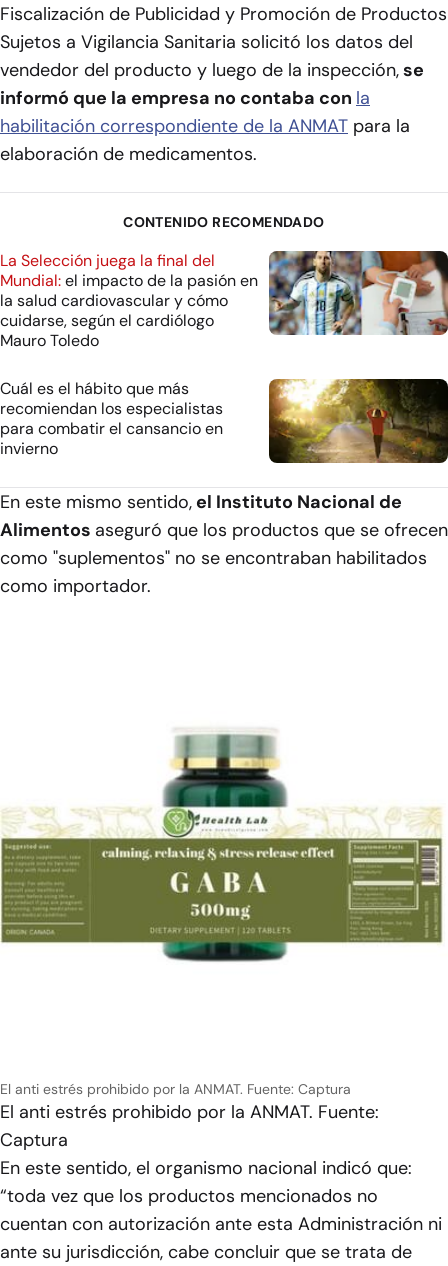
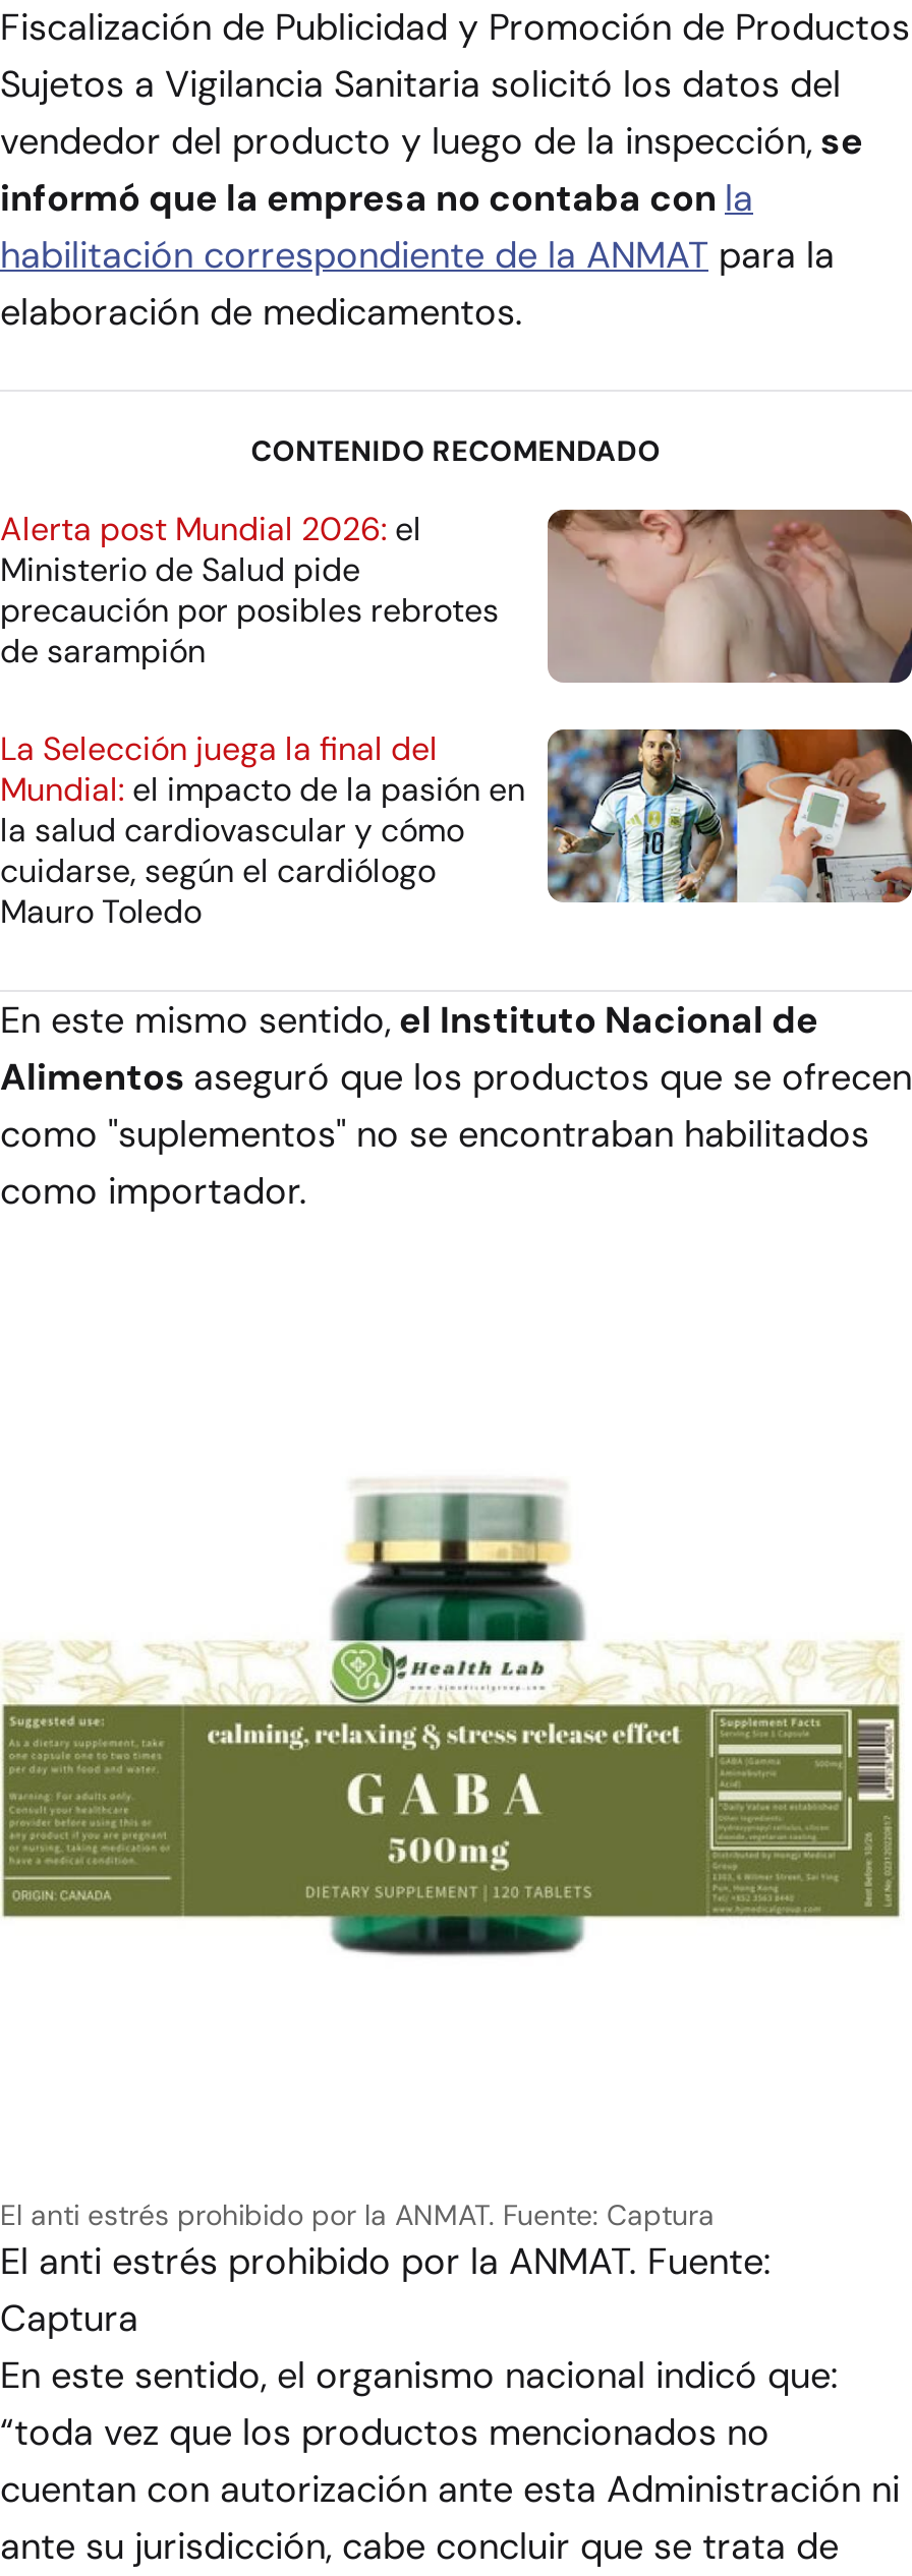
none -> [0,508,906,684] [image] | Alerta post Mundial 2026: el | Ministerio de Salud pide | precaución por posibles rebrotes | de sarampión
moved [0,248,448,351] -> [0,724,912,933]: [image] | La Selección juega la final del | Mundial: el impacto de la pasión en | la salud cardiovascular y cómo | cuidarse, según el cardiólogo | Mauro Toledo
[0,378,223,459] Cuál es el hábito que más | recomiendan los especialistas | para combatir el cansancio en | invierno -> none
[268,378,445,464] [image] -> none

